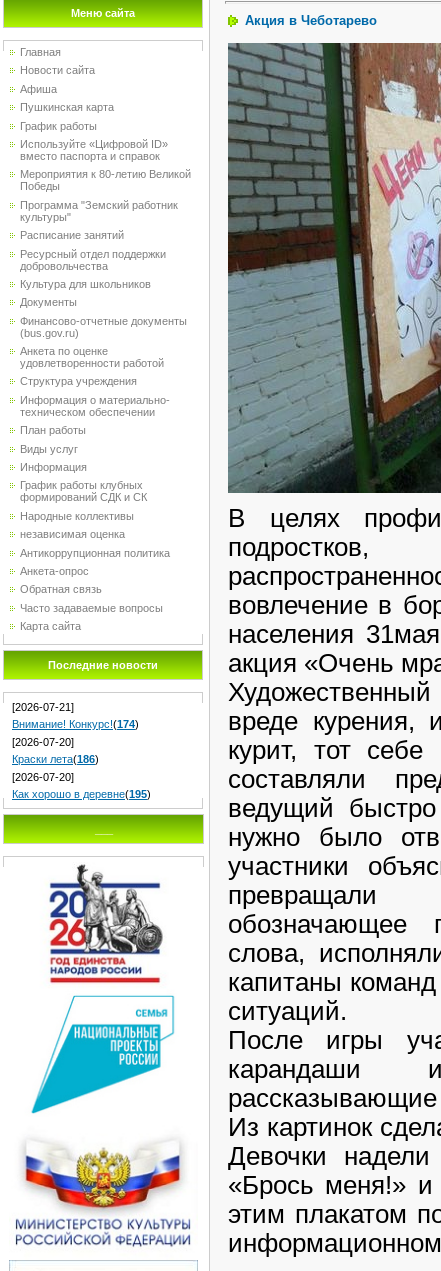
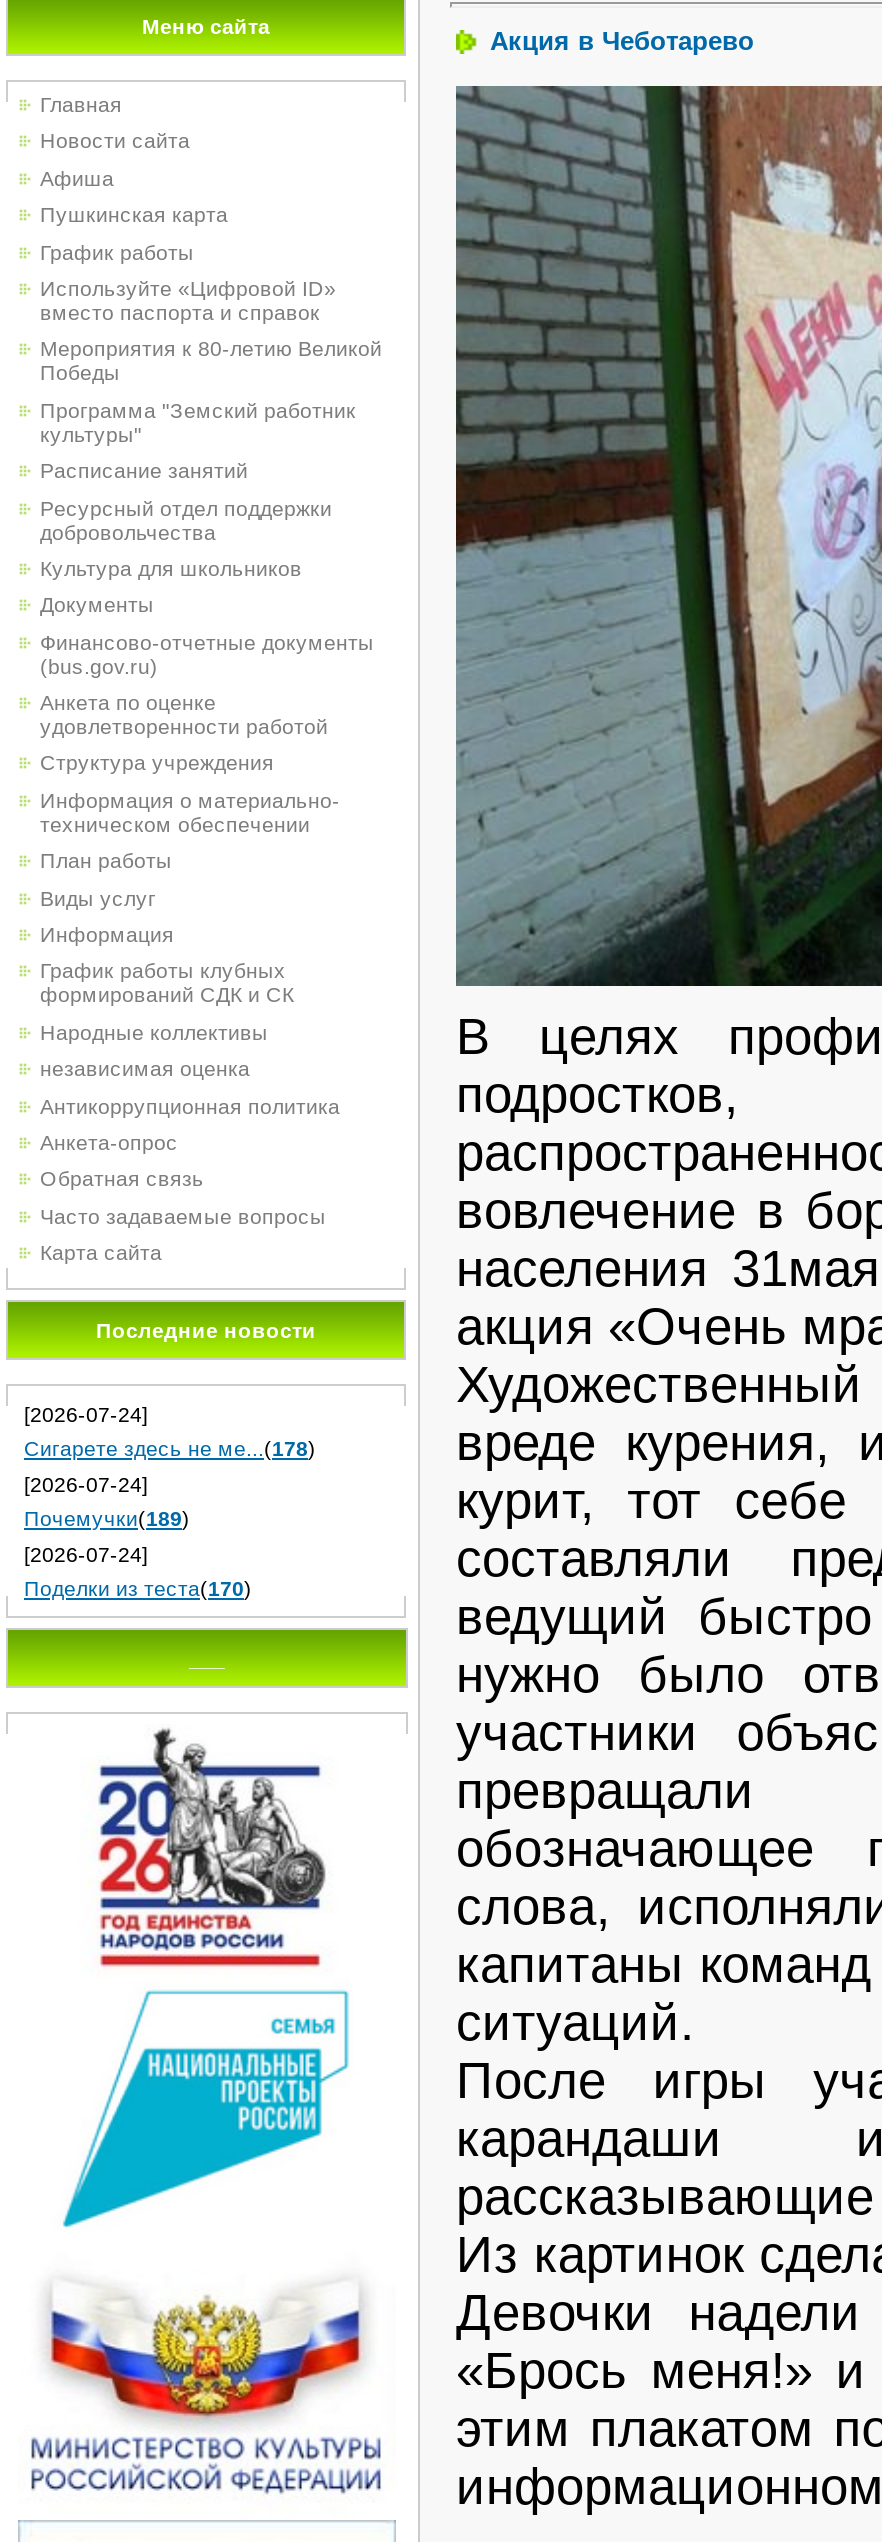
[12,701,139,730] [2026-07-21] | Внимание! Конкурс!(174) -> [24,1402,316,1460] [2026-07-24] | Сигарете здесь не ме...(178)
[12,736,99,765] [2026-07-20] | Краски лета(186) -> [24,1472,190,1530] [2026-07-24] | Почемучки(189)
[12,771,151,800] [2026-07-20] | Как хорошо в деревне(195) -> [24,1542,252,1600] [2026-07-24] | Поделки из теста(170)

